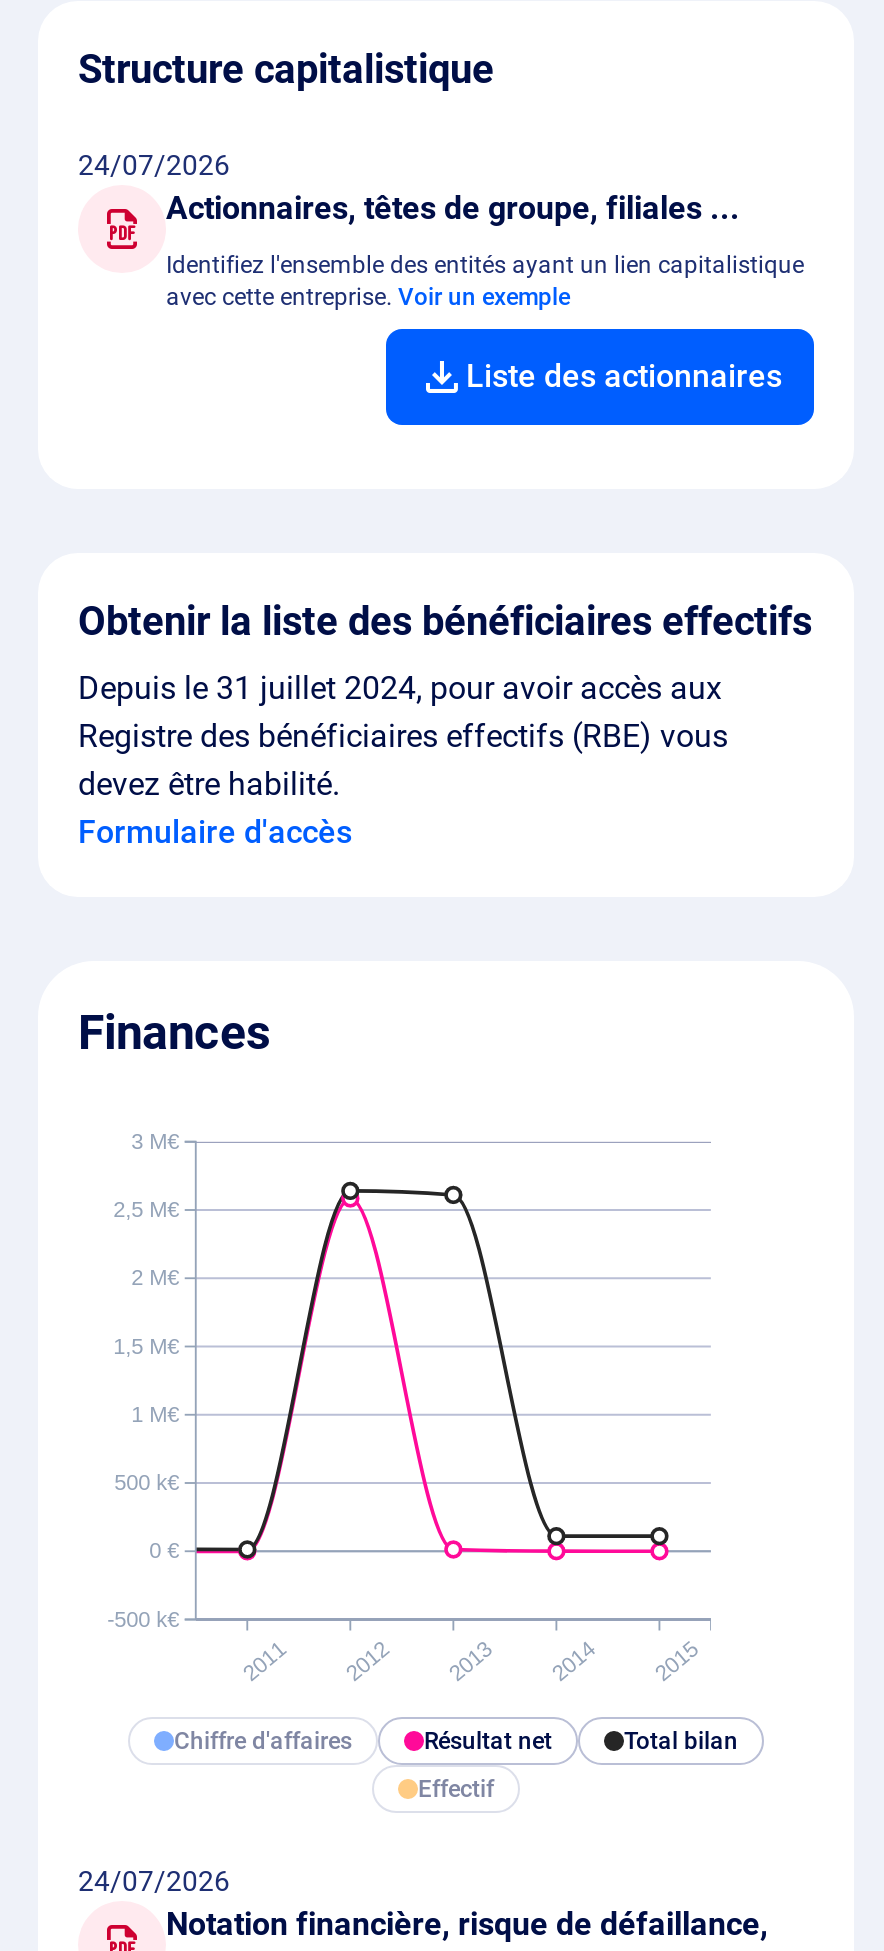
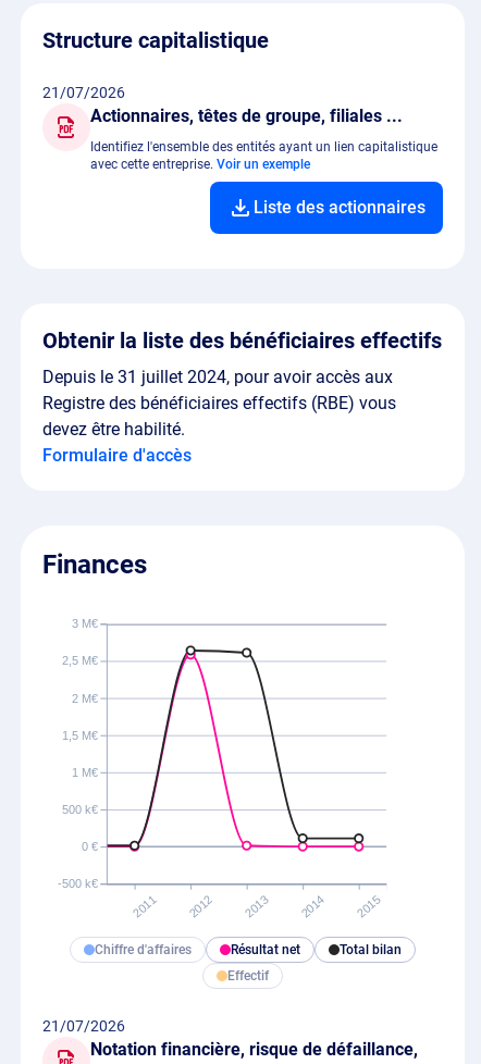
[78,149,230,181] 24/07/2026 -> [42,84,125,101] 21/07/2026
[78,1866,230,1898] 24/07/2026 -> [42,1018,125,1035] 21/07/2026

